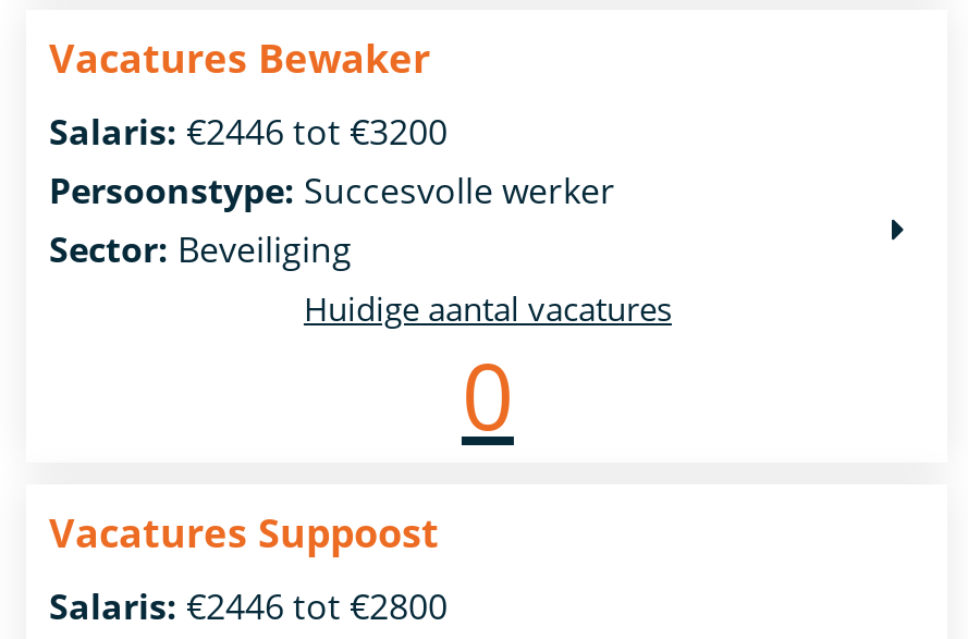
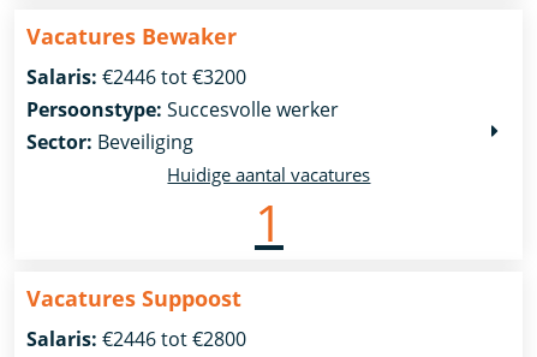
[462,331,514,455] 0 -> [255,187,284,256] 1

